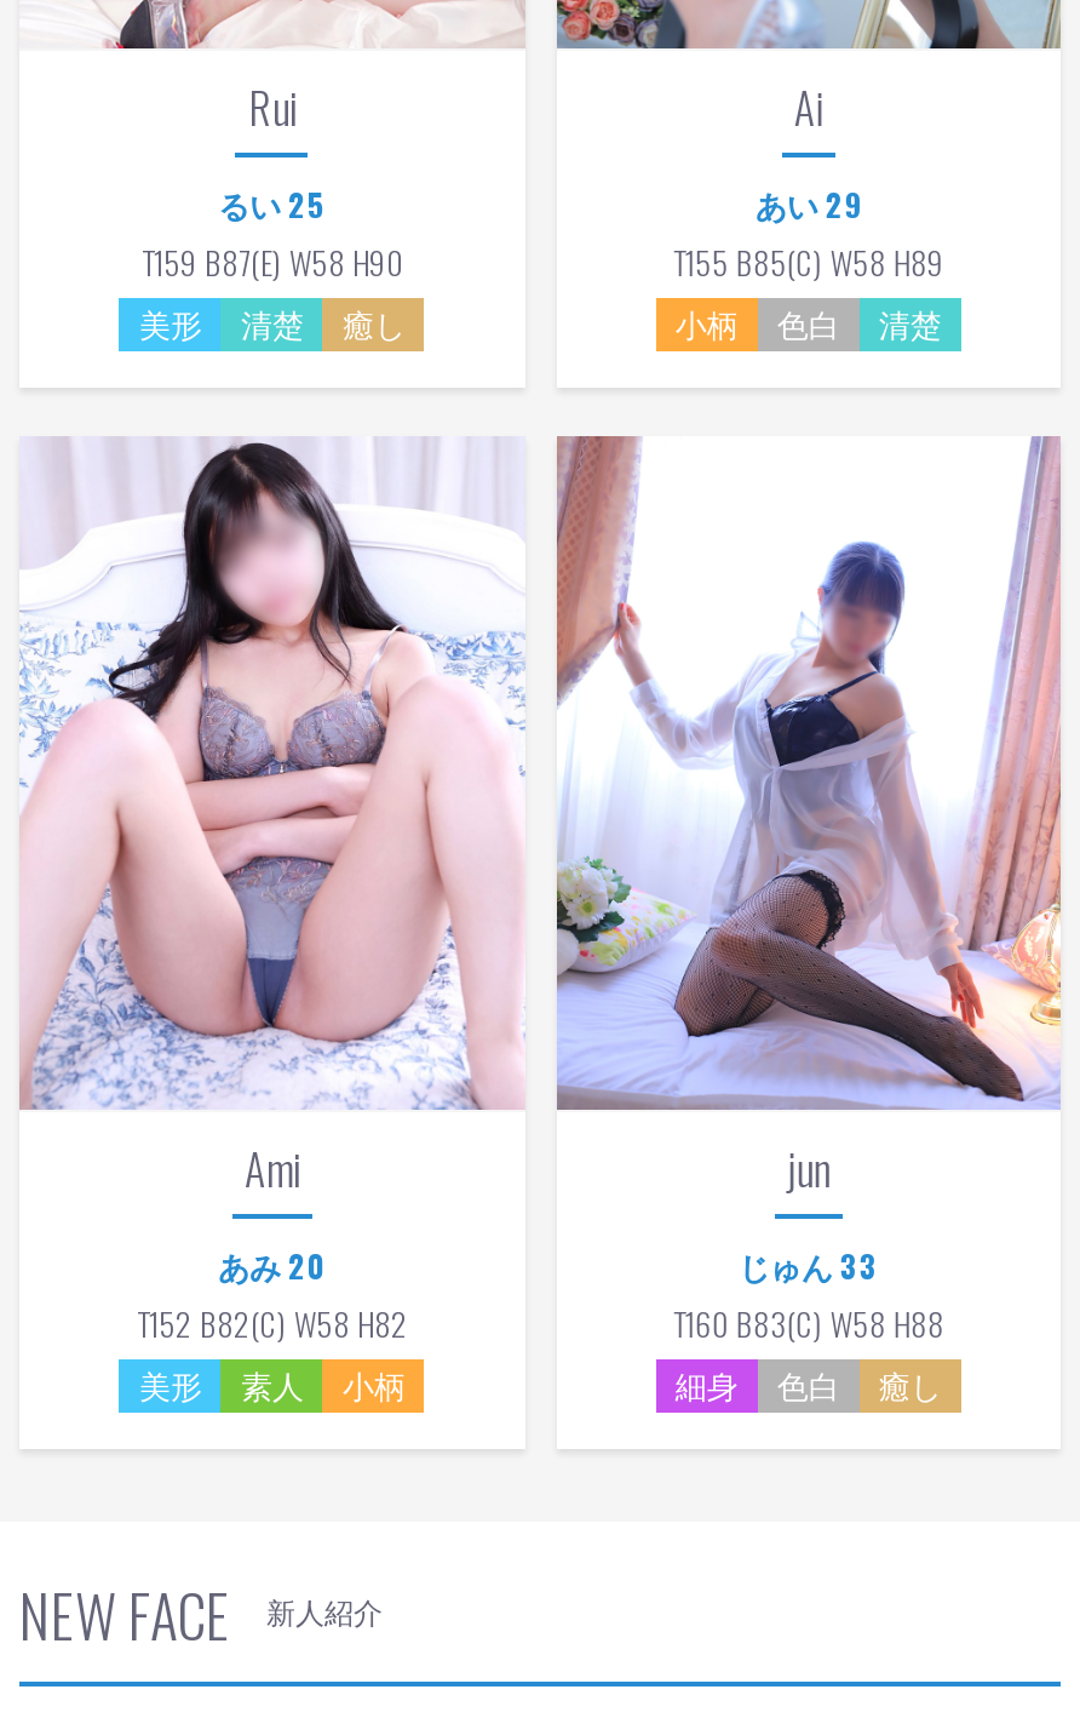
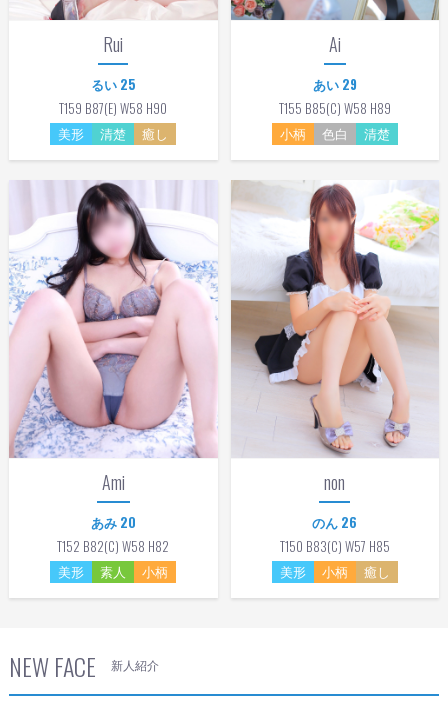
[555,436,1063,1198] [image] | jun -> [230,181,439,495] [image] | non
[673,1240,944,1407] じゅん 33 | T160 B83(C) W58 H88 | 細身 | 色白 -> [280,512,390,581] のん 26 | T150 B83(C) W57 H85 | 美形 | 小柄

